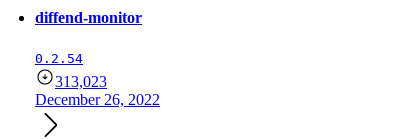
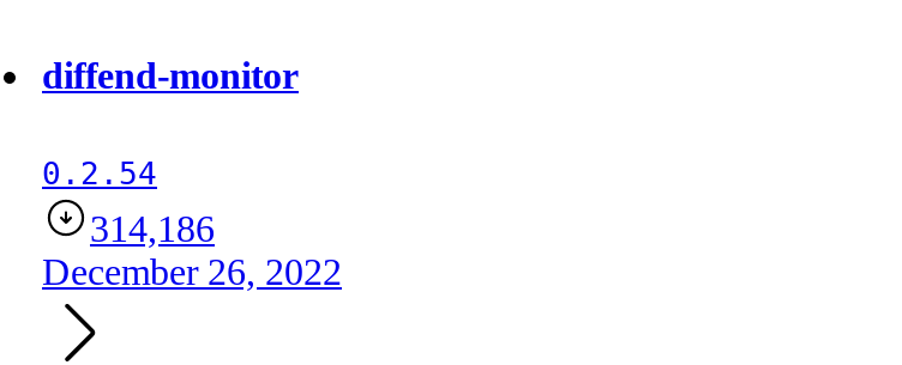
[55,73,107,90] 313,023 -> [90,208,215,248] 314,186

